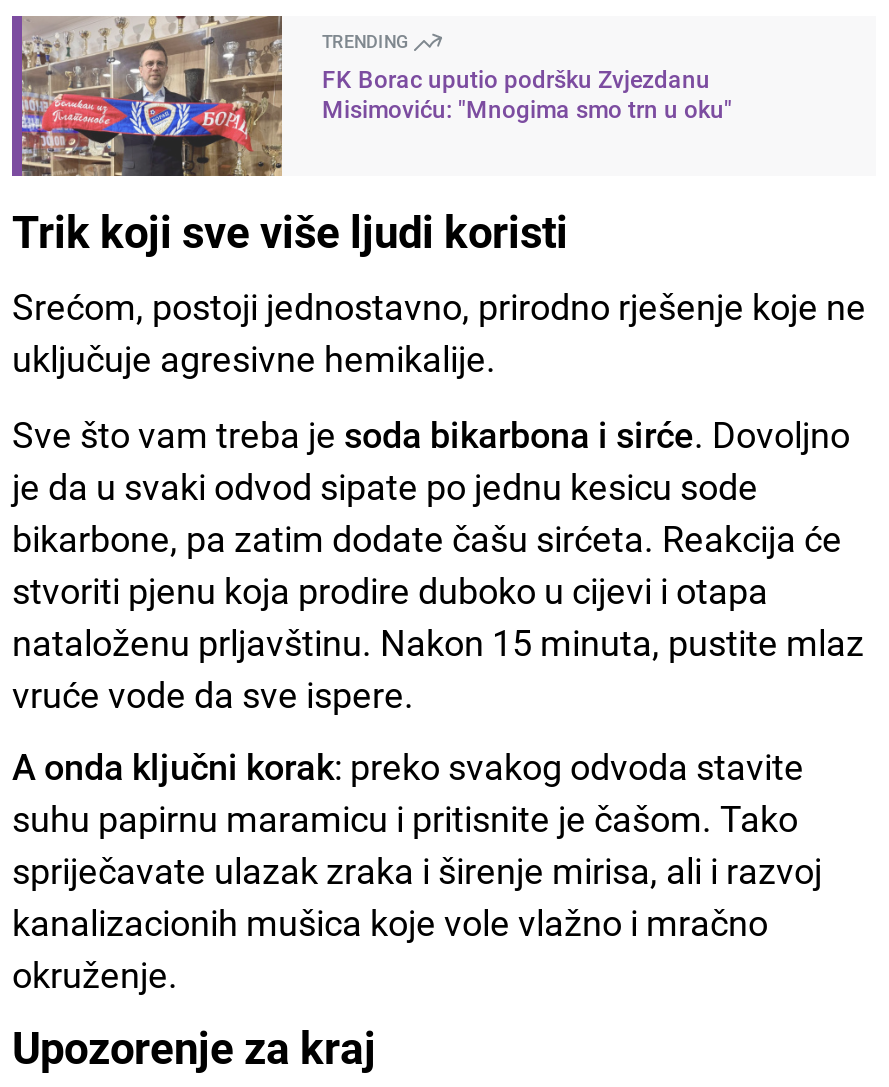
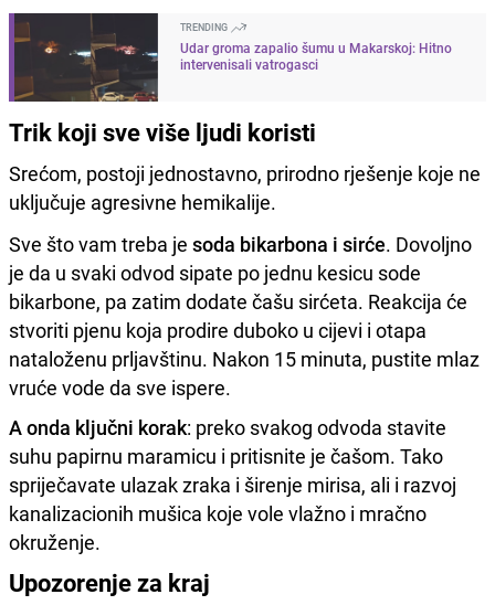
[20,14,732,178] [image] | FK Borac uputio podršku Zvjezdanu | Misimoviću: "Mnogima smo trn u oku" -> [13,12,452,103] [image] | Udar groma zapalio šumu u Makarskoj: Hitno | intervenisali vatrogasci

